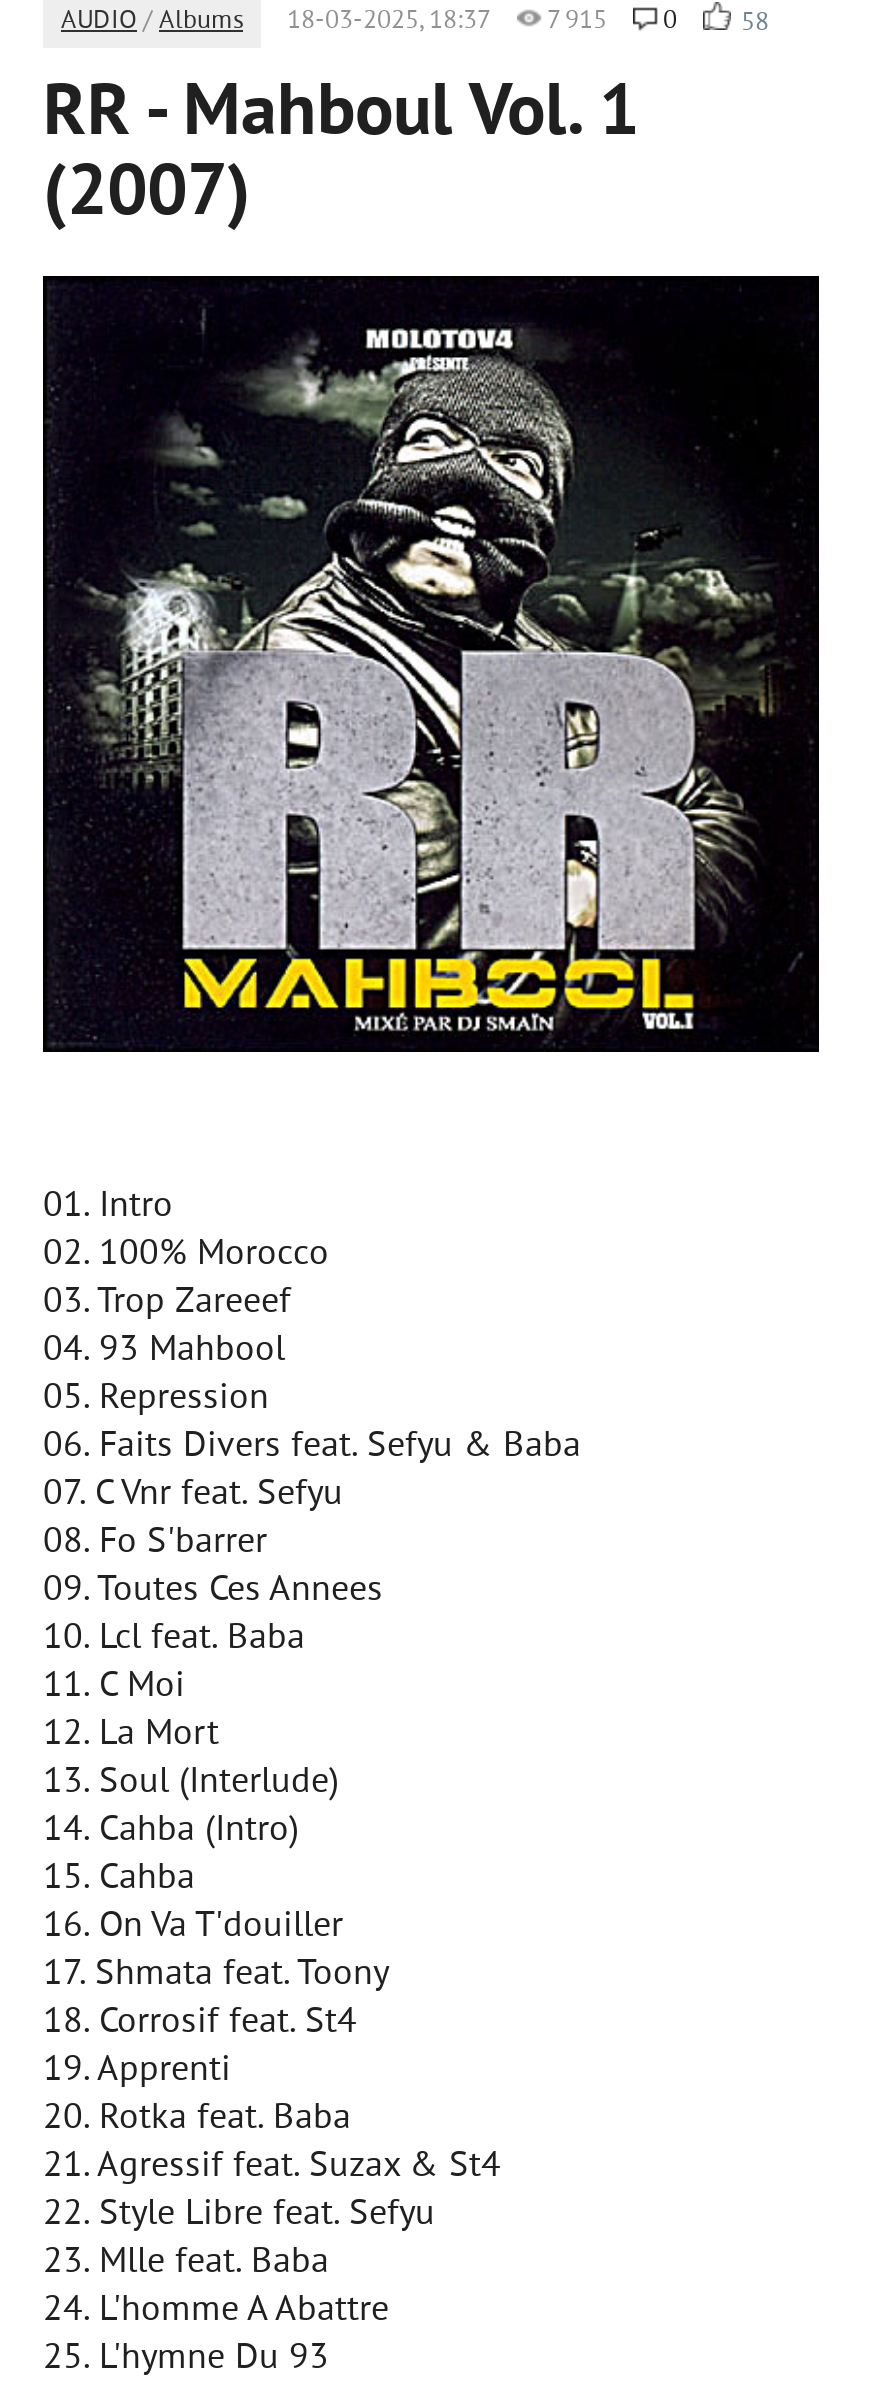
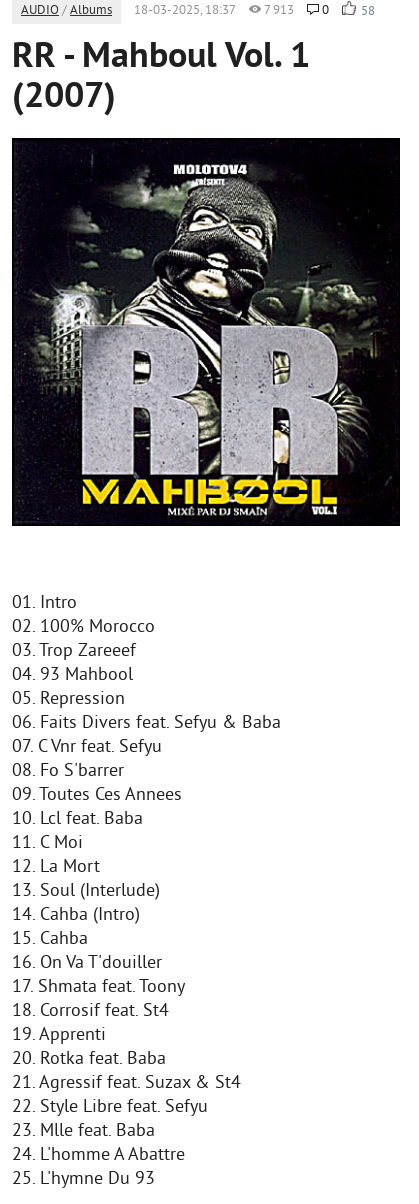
[61,6,769,40] AUDIO / Albums 18-03-2025, 18:37 7 915 0 58 -> [21,3,375,20] AUDIO / Albums 18-03-2025, 18:37 7 913 0 58

